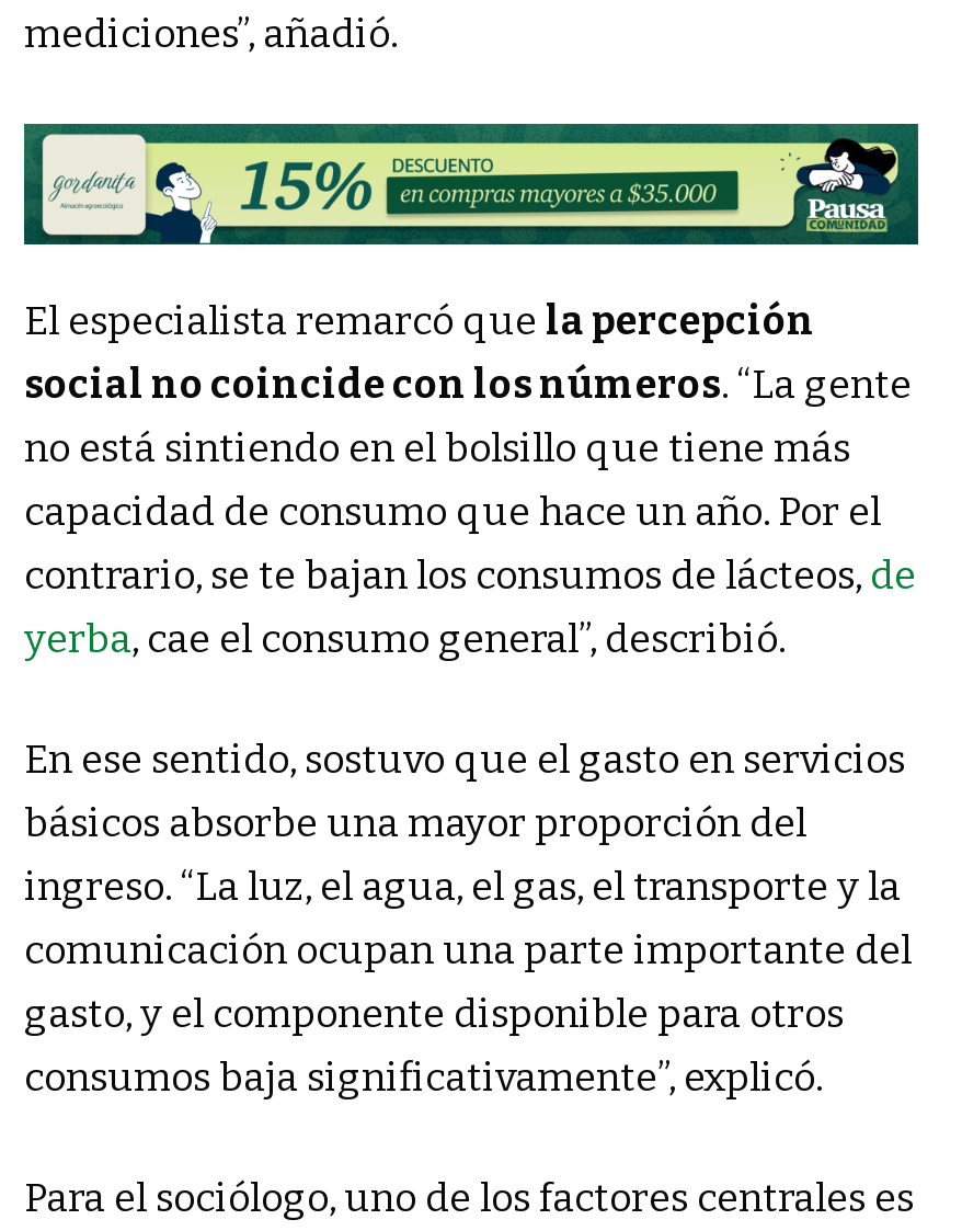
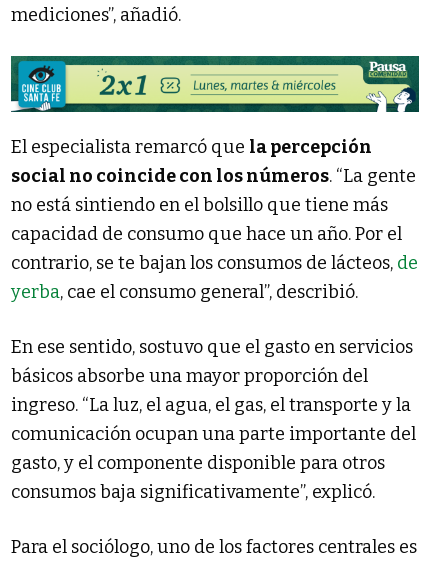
[22,123,914,248] [image] -> [11,55,417,112] [image]

